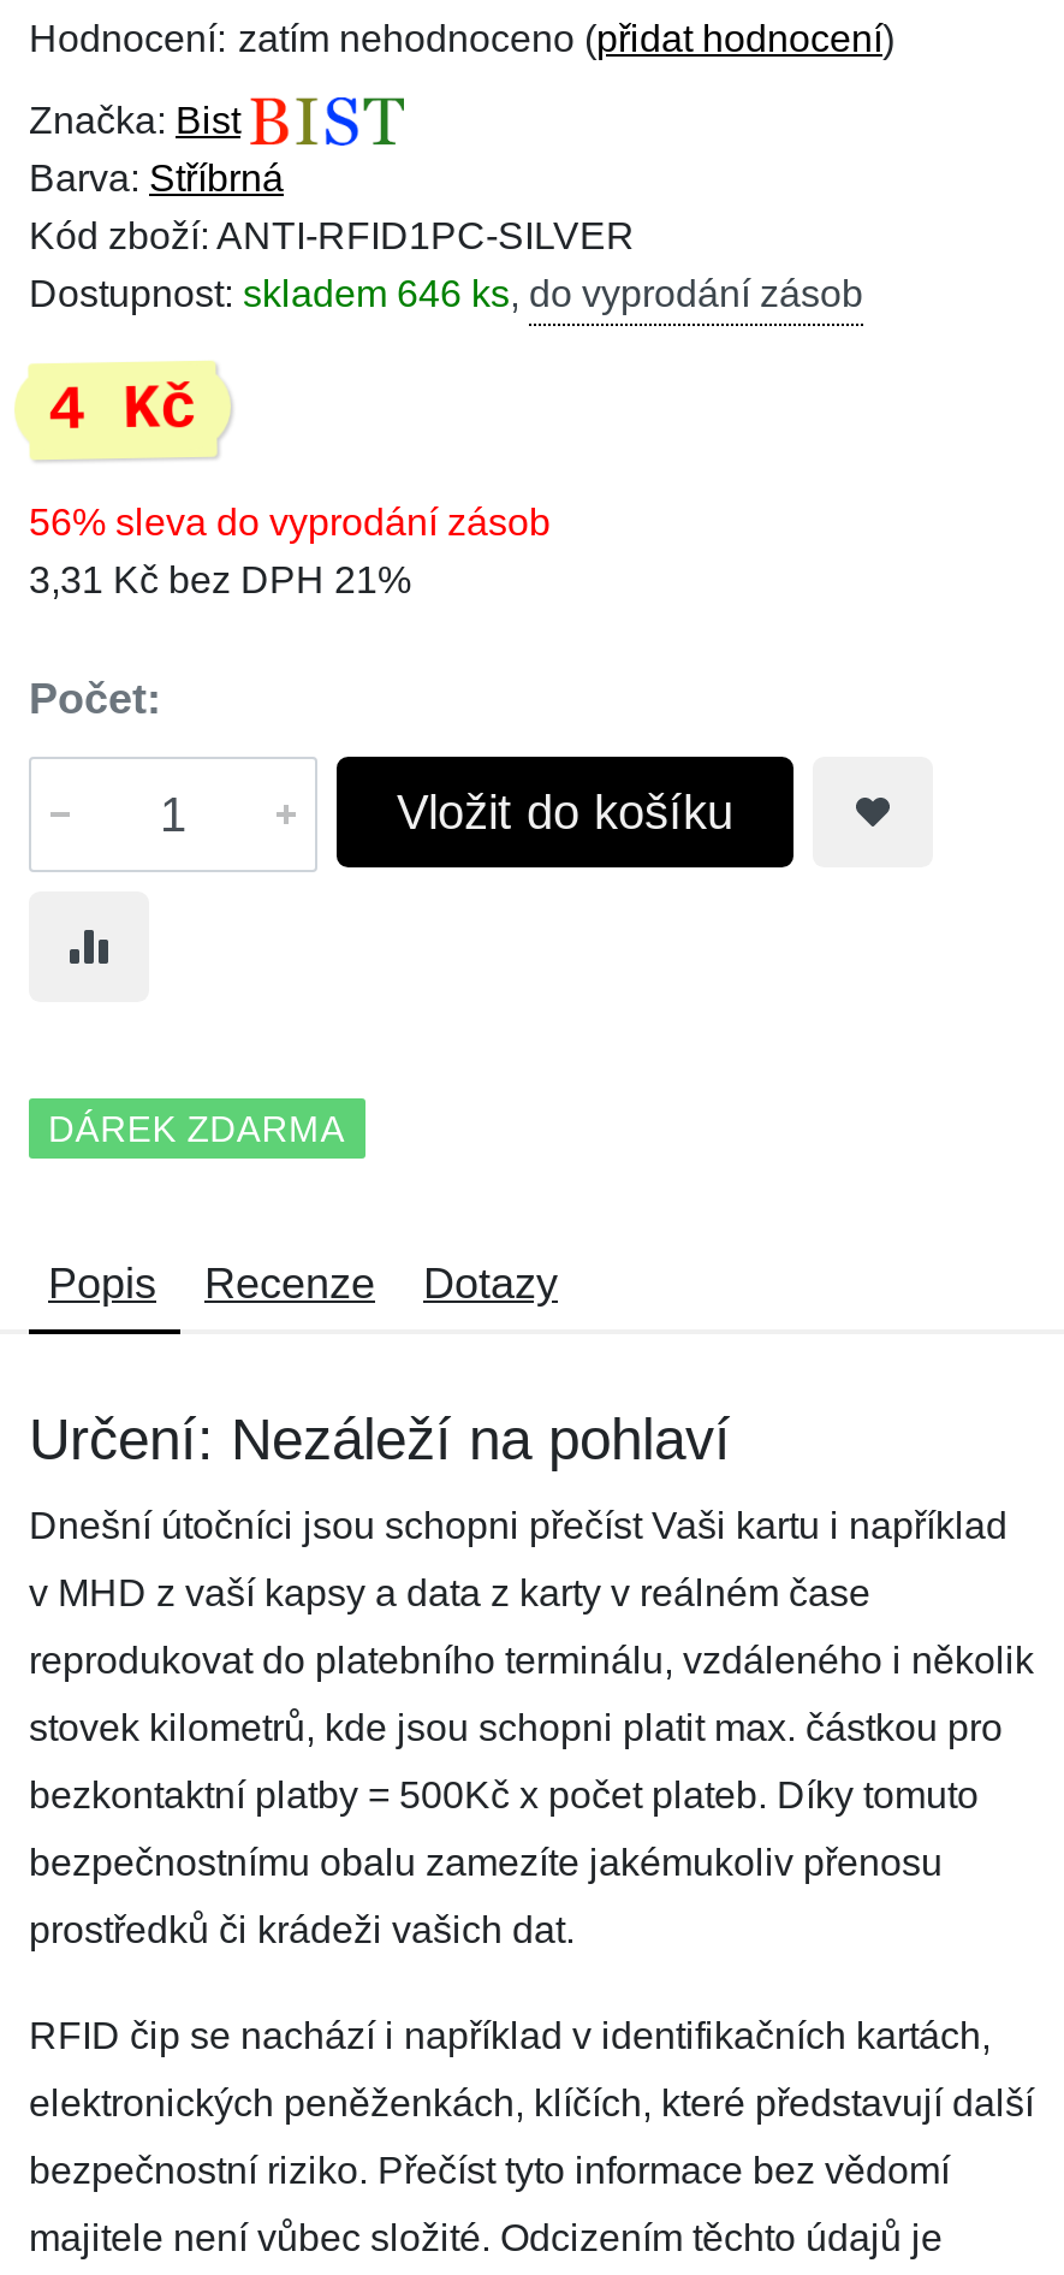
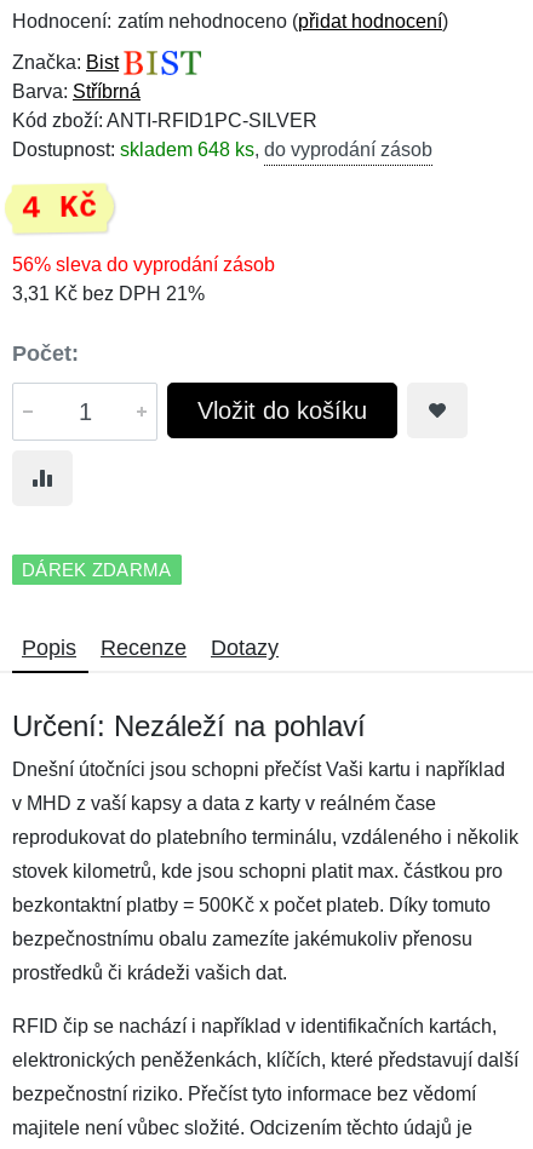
[29,273,863,314] Dostupnost: skladem 646 ks, do vyprodání zásob -> [12,139,432,160] Dostupnost: skladem 648 ks, do vyprodání zásob

